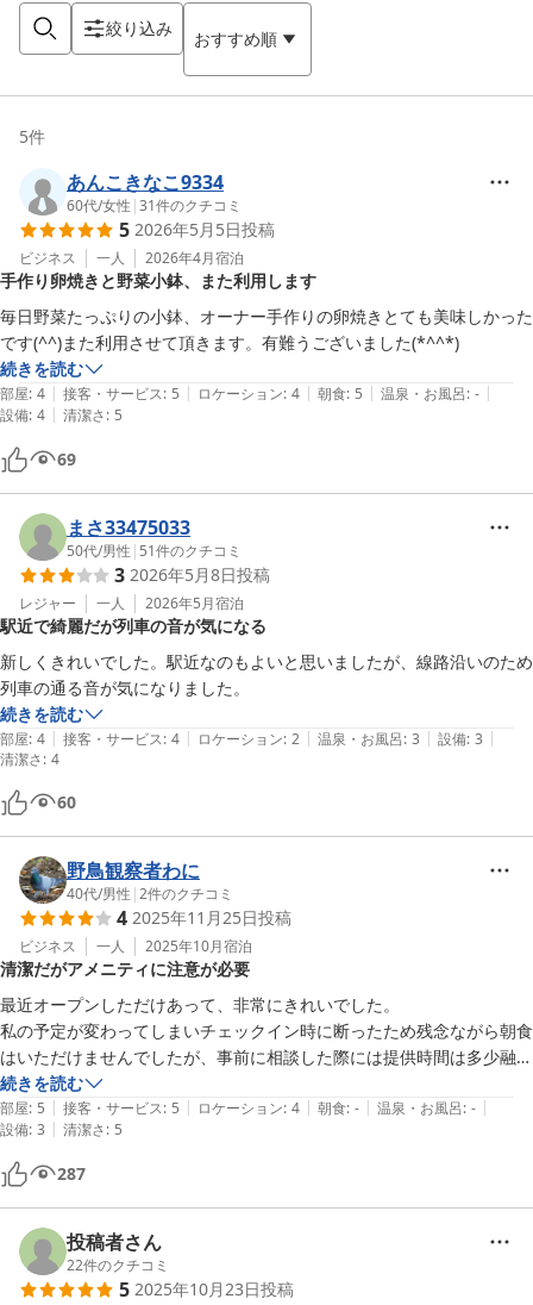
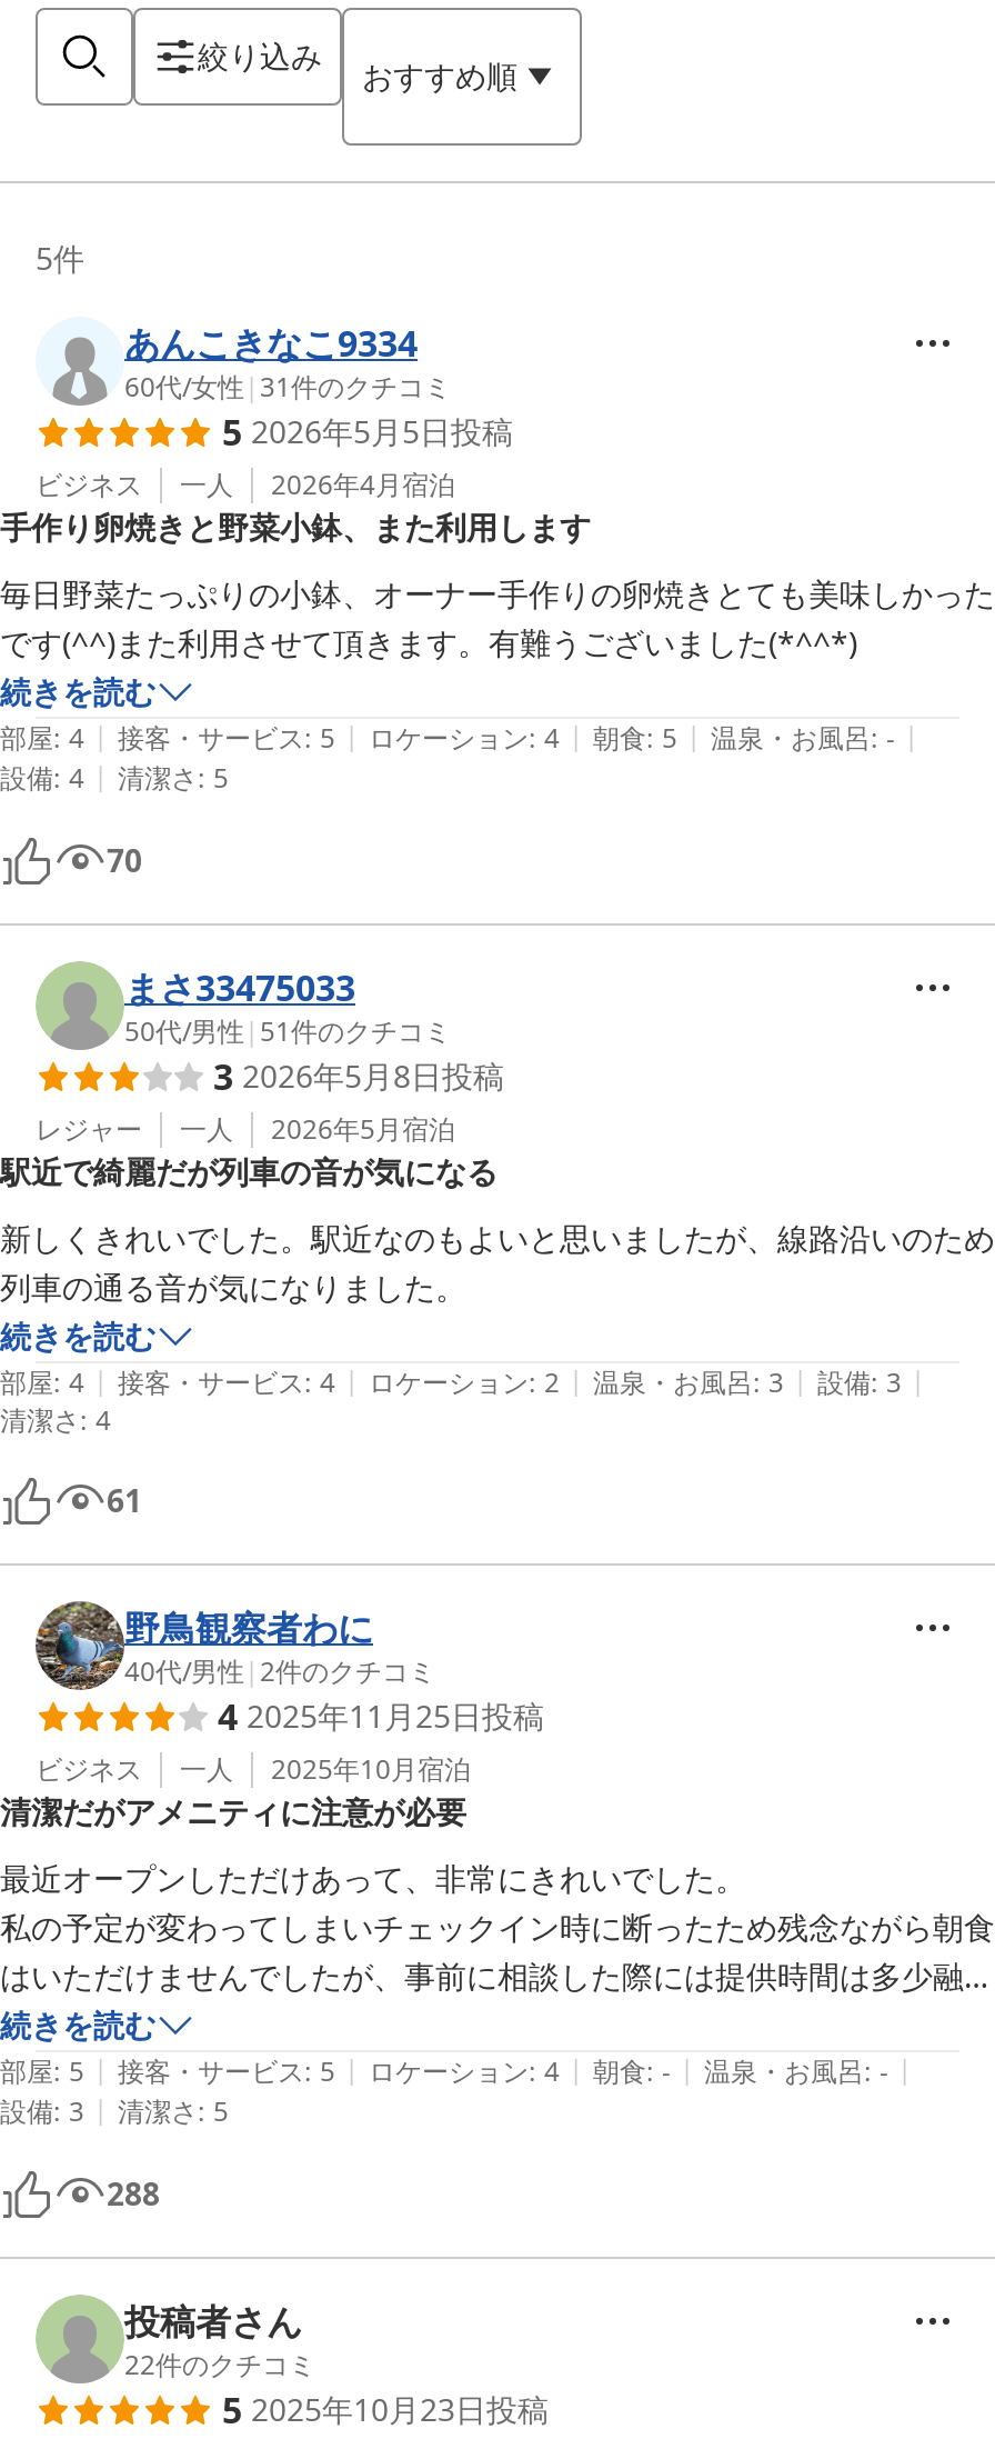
[57,448,76,470] 69 -> [107,839,142,881] 70
[57,791,76,813] 60 -> [107,1479,142,1521] 61
[57,1162,86,1185] 287 -> [107,2172,160,2215] 288

